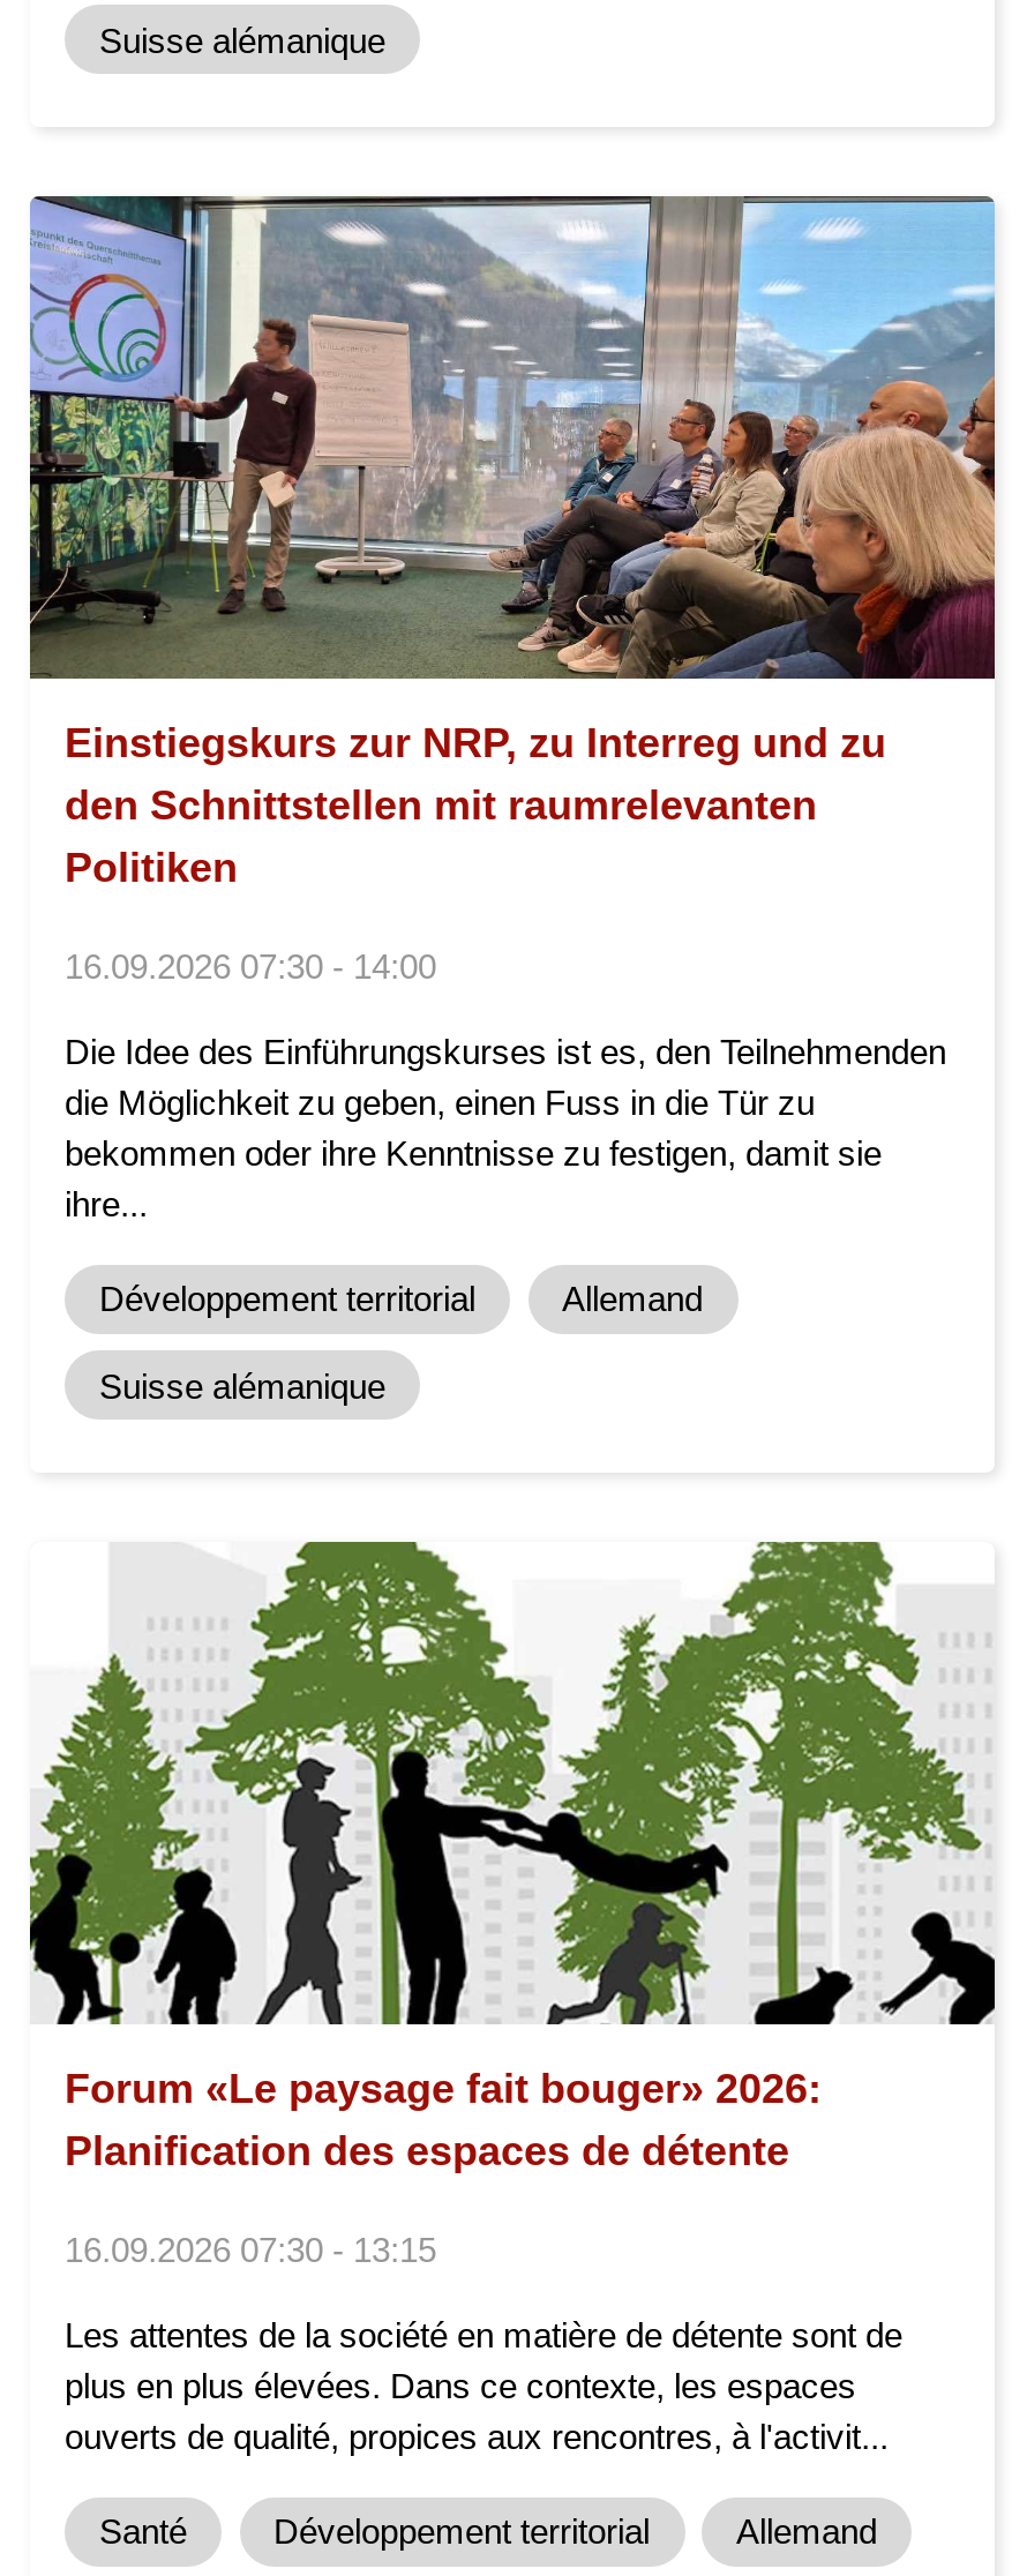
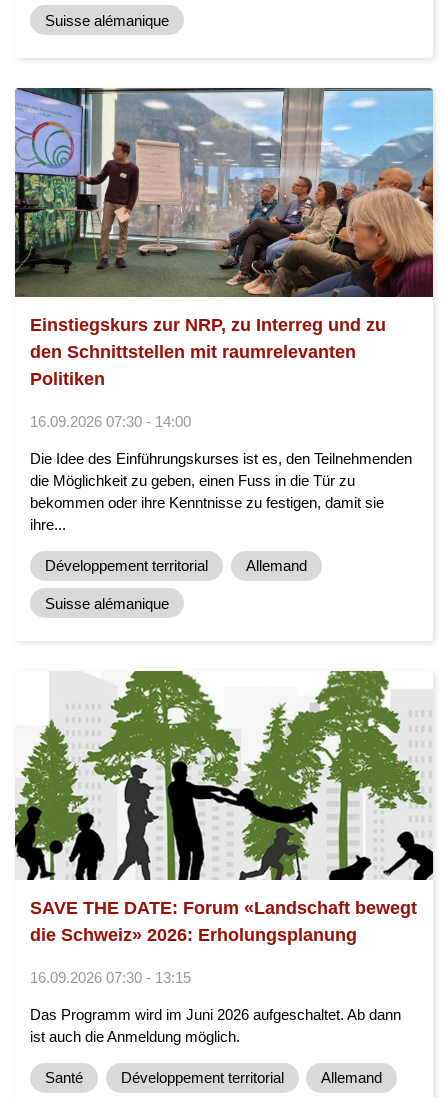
[65,2066,822,2174] Forum «Le paysage fait bouger» 2026: | Planification des espaces de détente -> [30,898,417,945] SAVE THE DATE: Forum «Landschaft bewegt | die Schweiz» 2026: Erholungsplanung
[65,2315,902,2456] Les attentes de la société en matière de détente sont de | plus en plus élevées. Dans ce contexte, les espaces | ouverts de qualité, propices aux rencontres, à l'activit... -> [30,1006,401,1045] Das Programm wird im Juni 2026 aufgeschaltet. Ab dann | ist auch die Anmeldung möglich.

